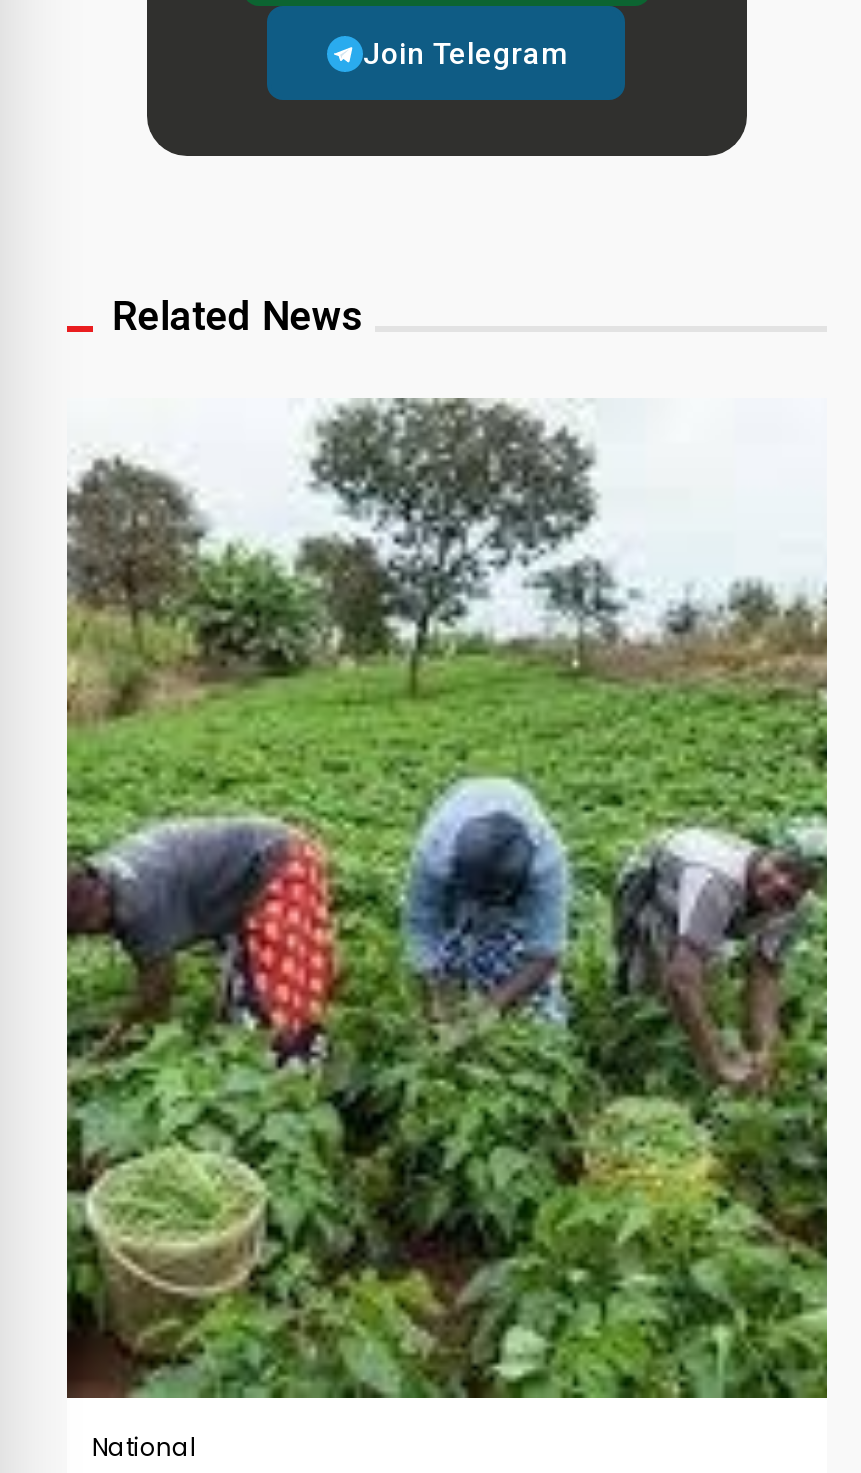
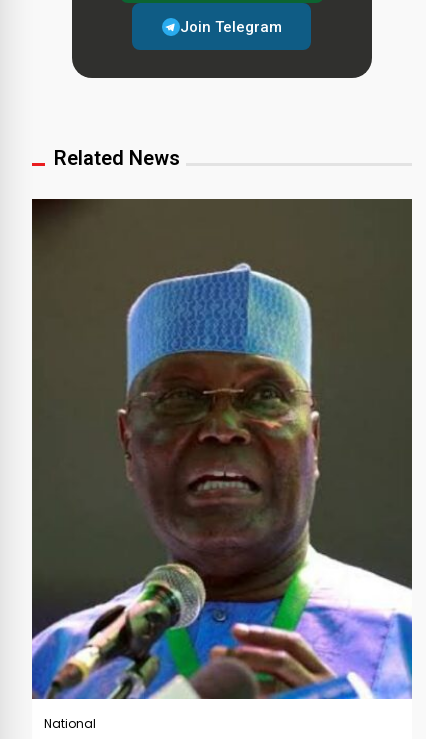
[65,398,829,1400] [image] -> [31,198,413,700] [image]

